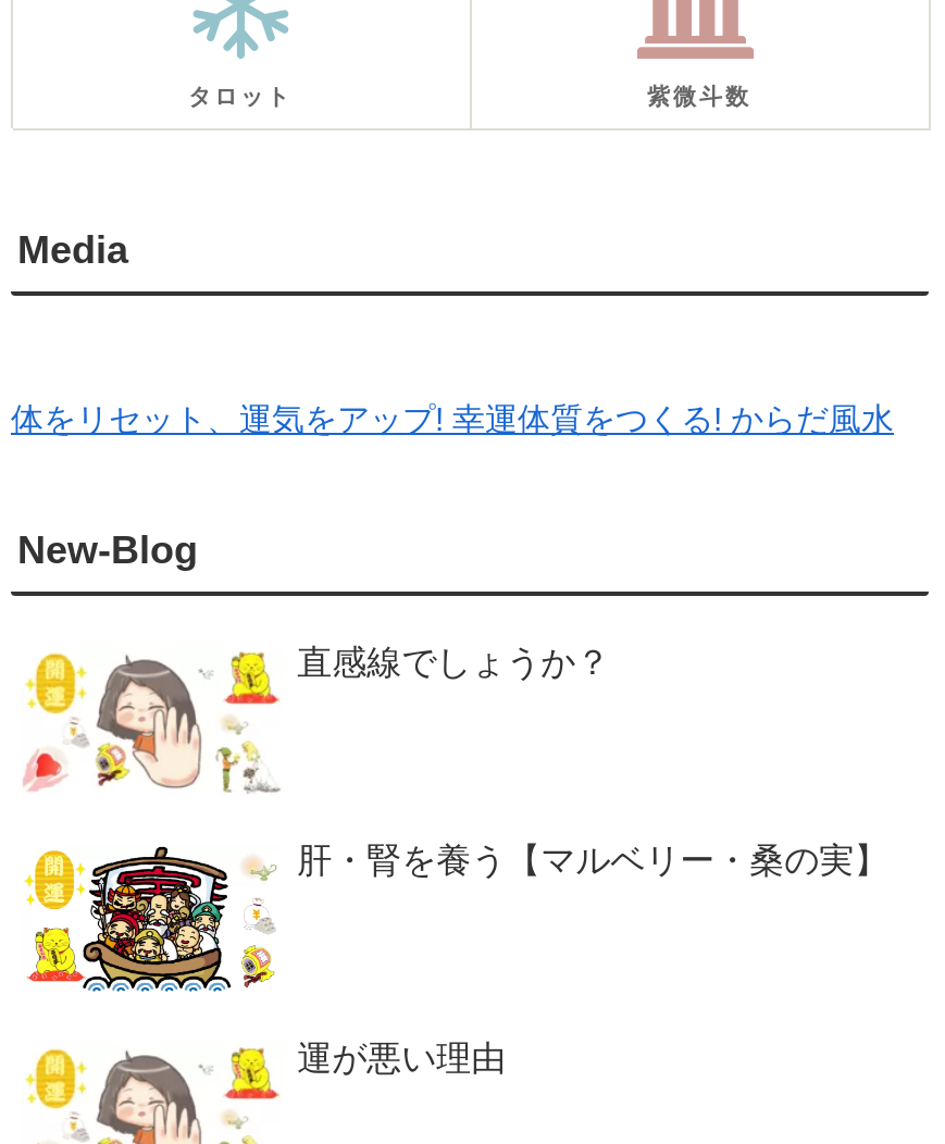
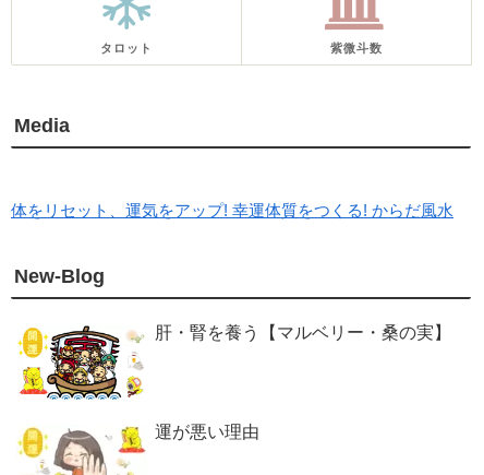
[24,644,610,794] [image] | 直感線でしょうか？ -> none

